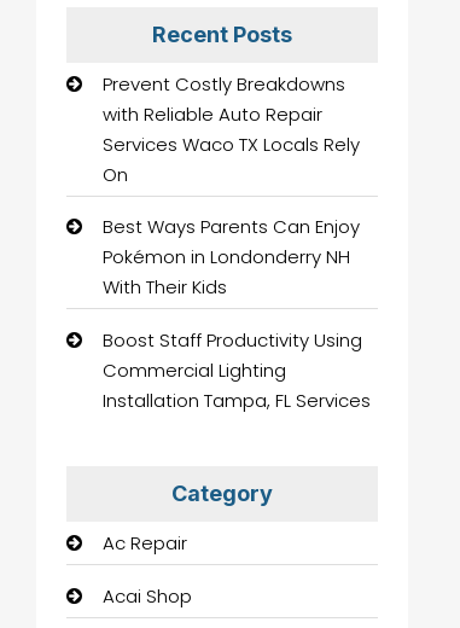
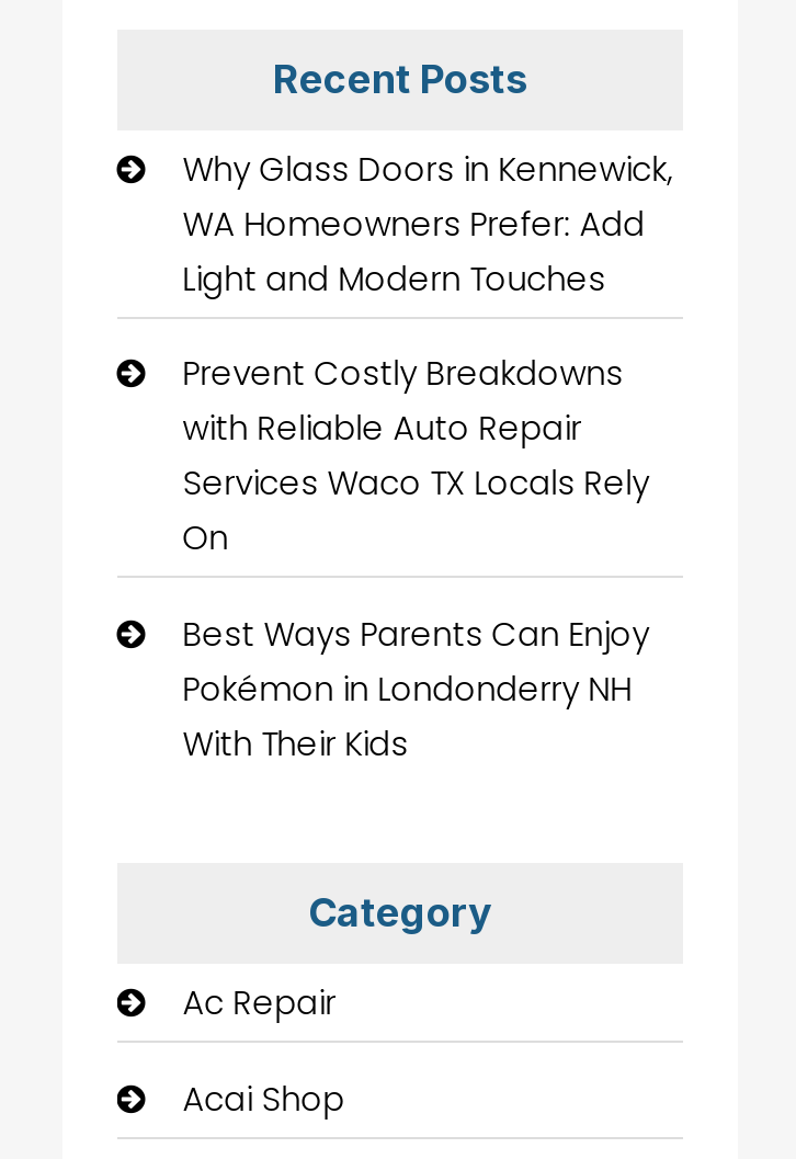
none -> [183,146,674,302] Why Glass Doors in Kennewick, | WA Homeowners Prefer: Add | Light and Modern Touches
moved [102,71,360,300] -> [183,351,650,766]: Prevent Costly Breakdowns | with Reliable Auto Repair | Services Waco TX Locals Rely | On | Best Ways Parents Can Enjoy | Pokémon in Londonderry NH | With Their Kids
[102,327,370,413] Boost Staff Productivity Using | Commercial Lighting | Installation Tampa, FL Services -> none

